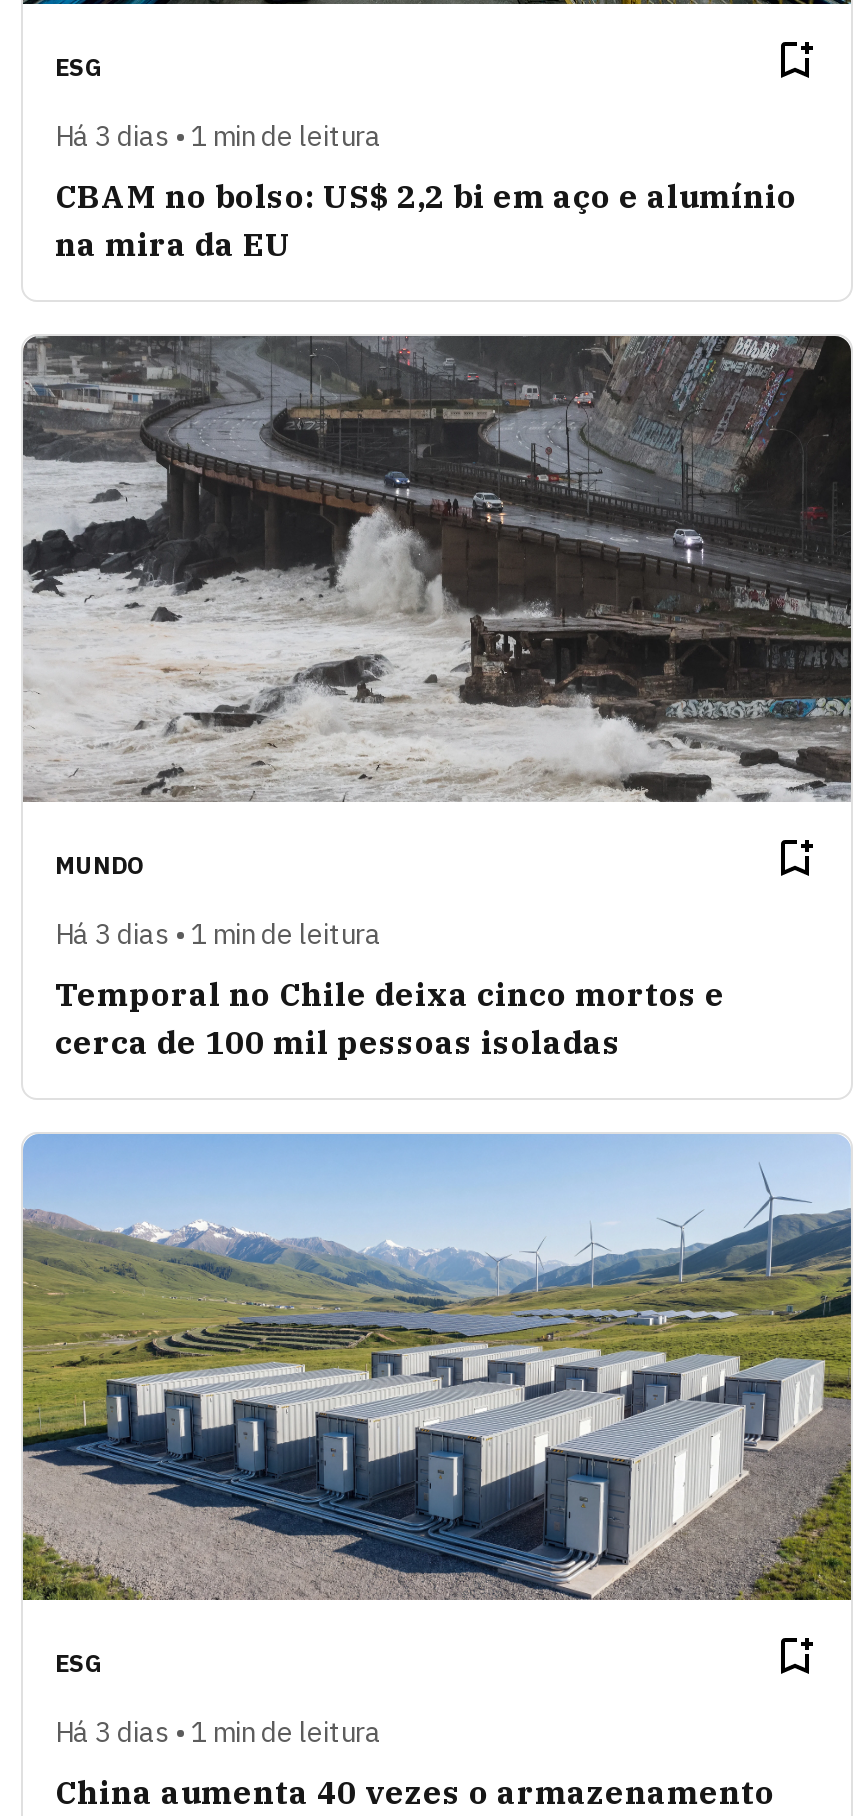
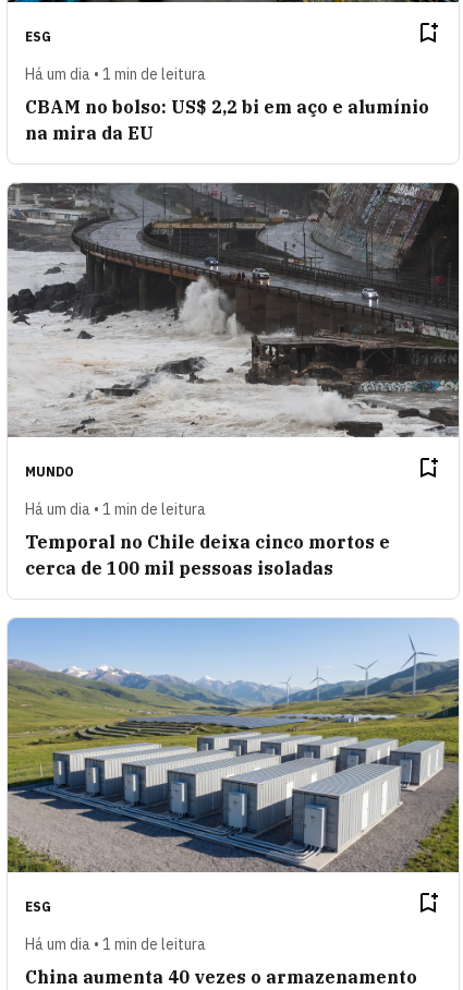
[55,118,381,154] Há 3 dias • 1 min de leitura -> [25,65,206,84] Há um dia • 1 min de leitura
[55,916,381,952] Há 3 dias • 1 min de leitura -> [25,499,206,519] Há um dia • 1 min de leitura
[55,1714,381,1750] Há 3 dias • 1 min de leitura -> [25,934,206,954] Há um dia • 1 min de leitura

